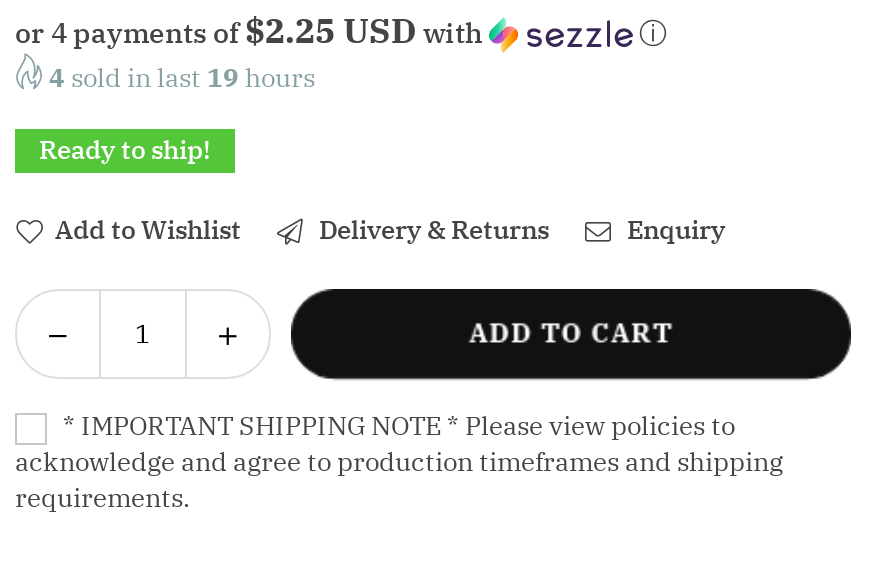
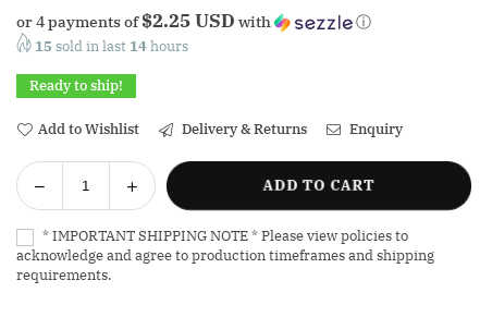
[49,61,315,95] 4 sold in last 19 hours -> [35,37,188,56] 15 sold in last 14 hours

